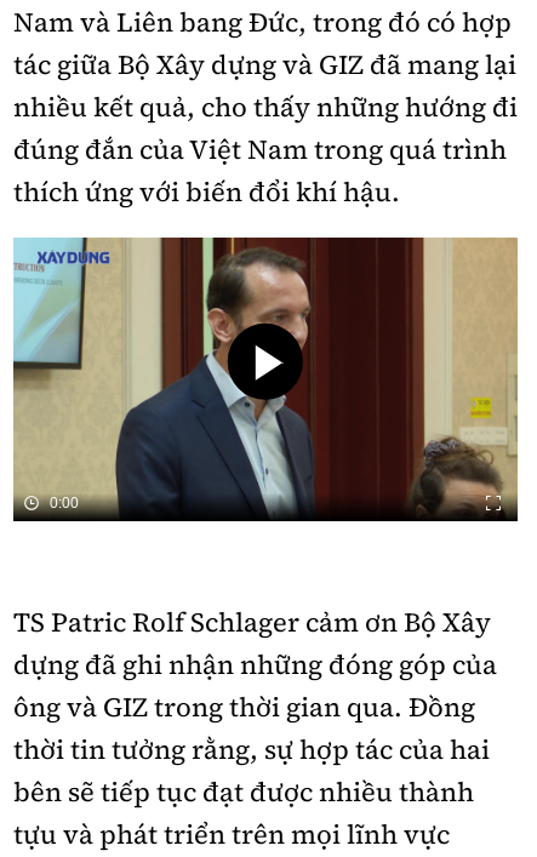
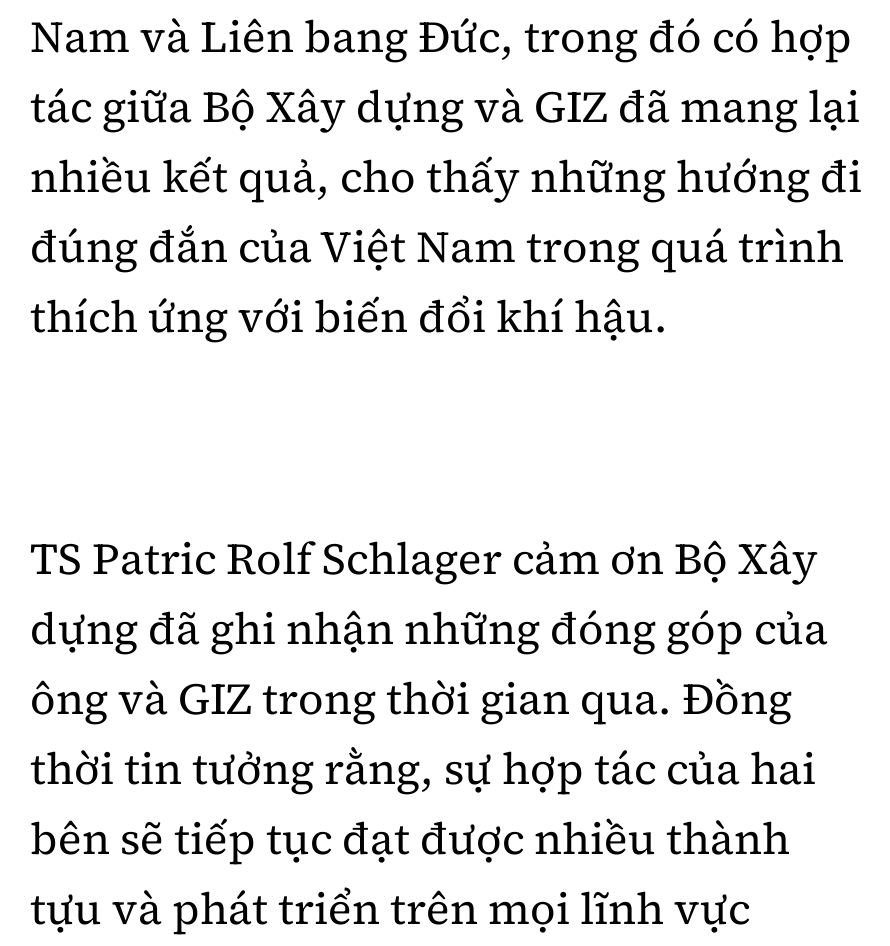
[12,236,519,522] [image] | 0:00 -> none

